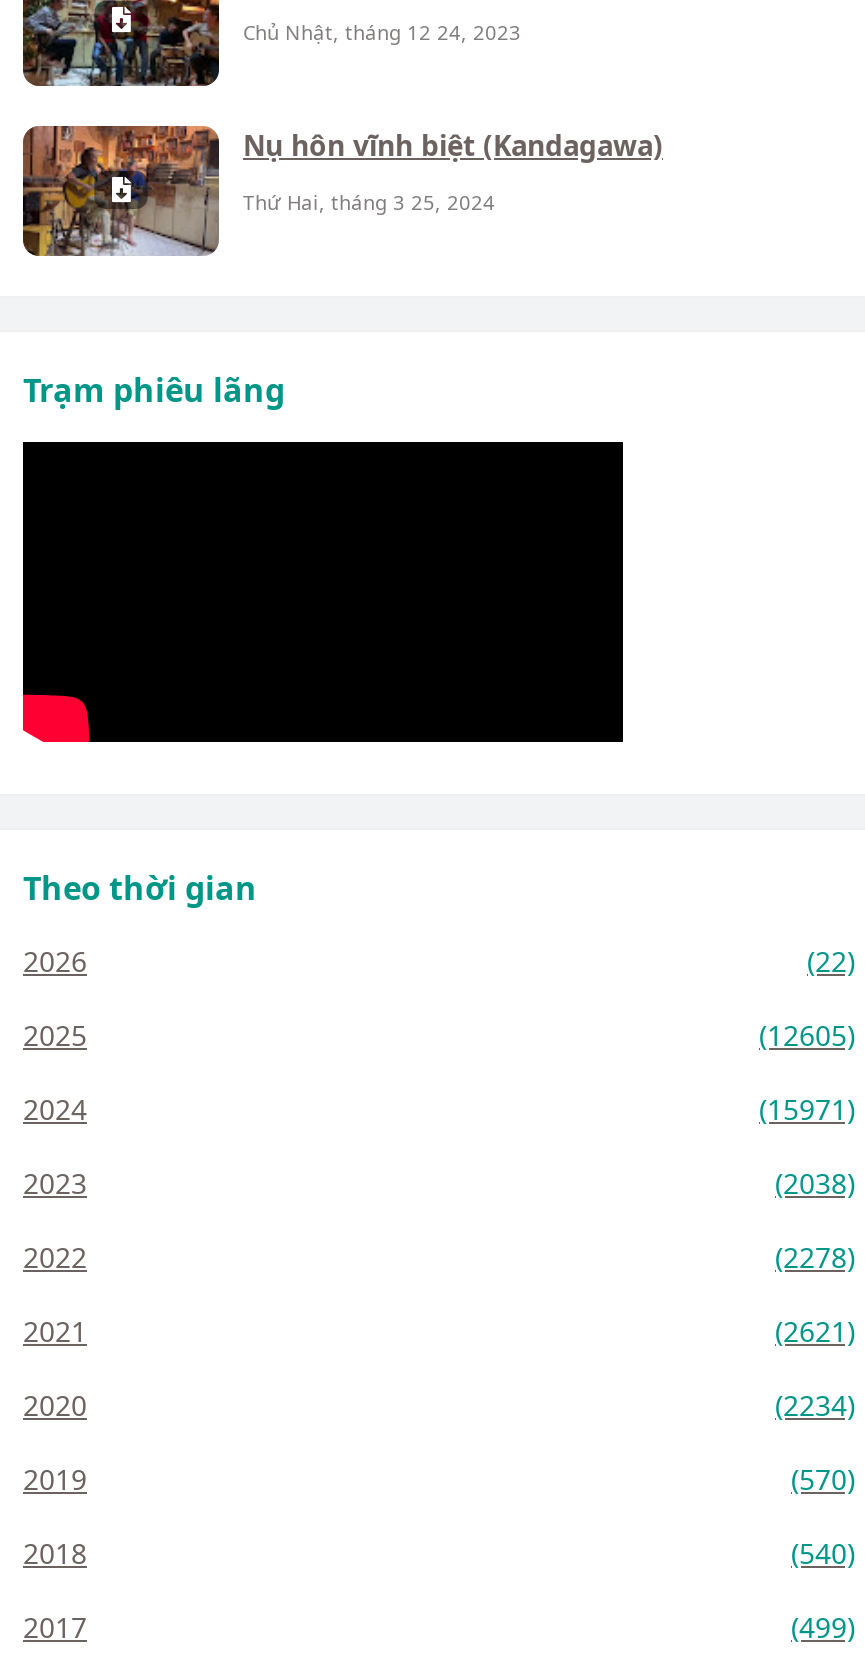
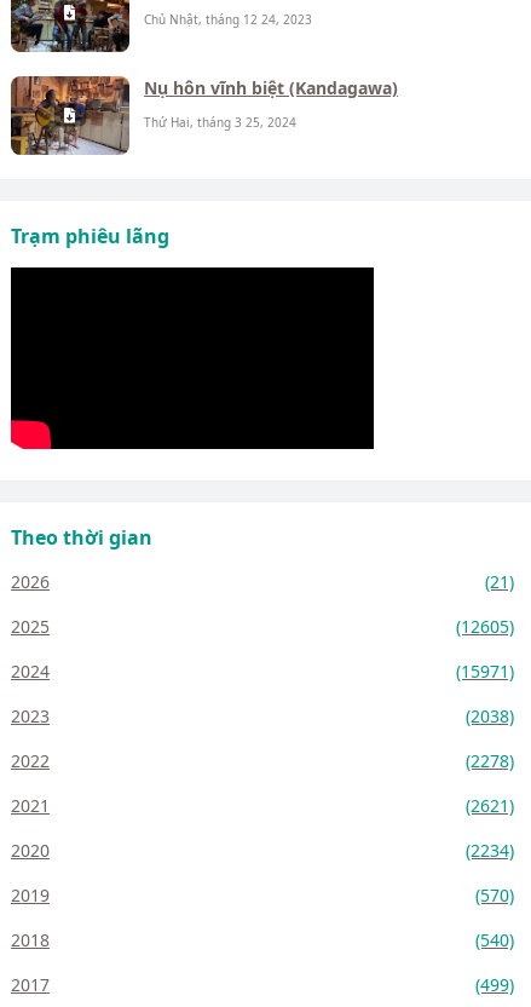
[807,941,855,979] (22) -> [485,570,514,593] (21)

